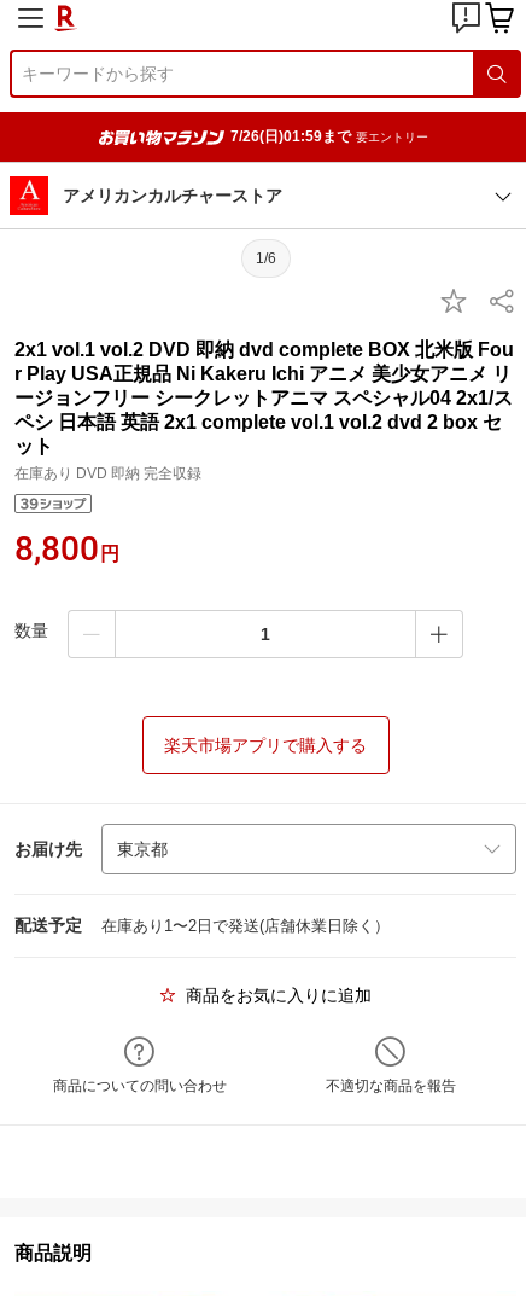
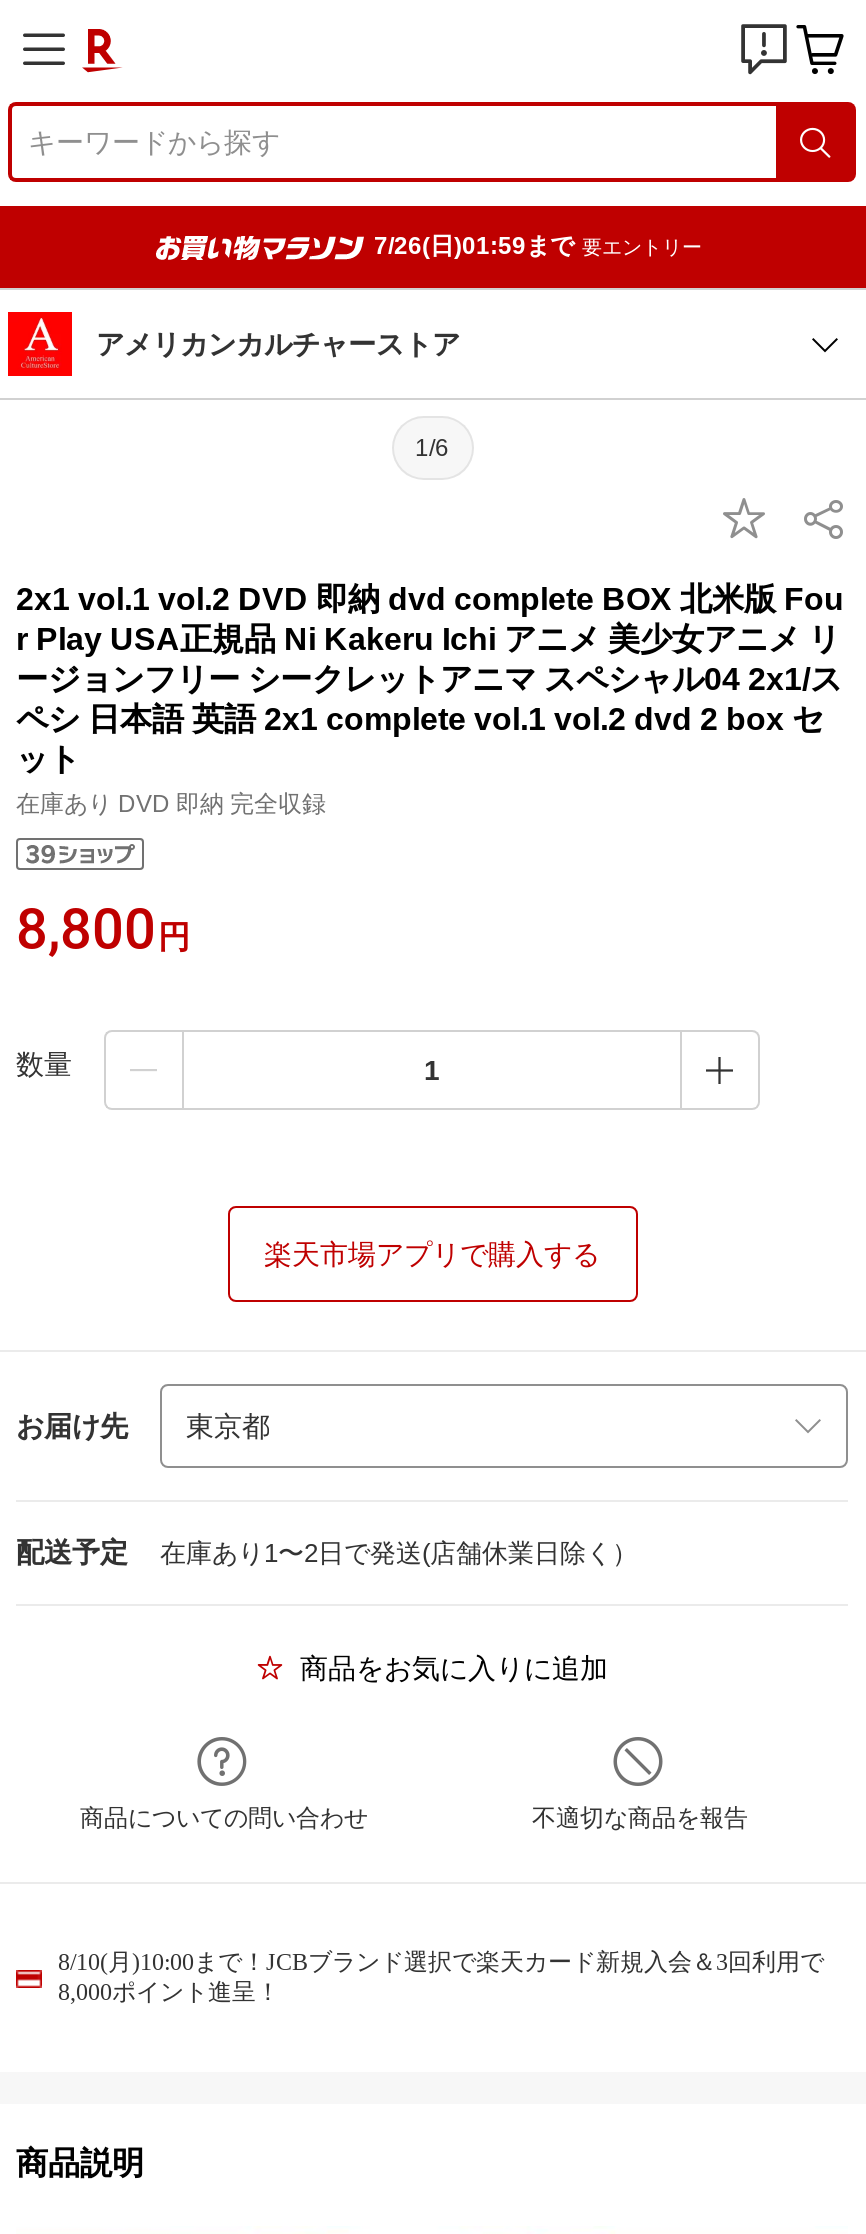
none -> [58,1948,824,2006] 8/10(月)10:00まで！JCBブランド選択で楽天カード新規入会＆3回利用で | 8,000ポイント進呈！

